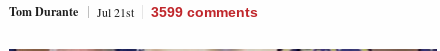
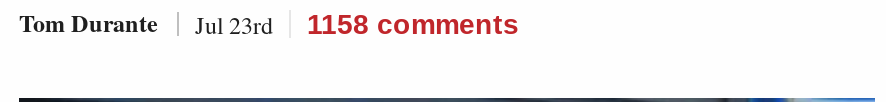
[97,4,258,20] Jul 21st | 3599 comments -> [195,8,519,40] Jul 23rd | 1158 comments

